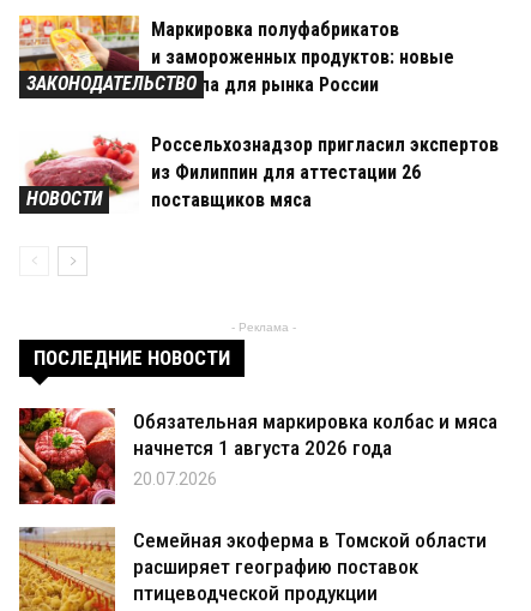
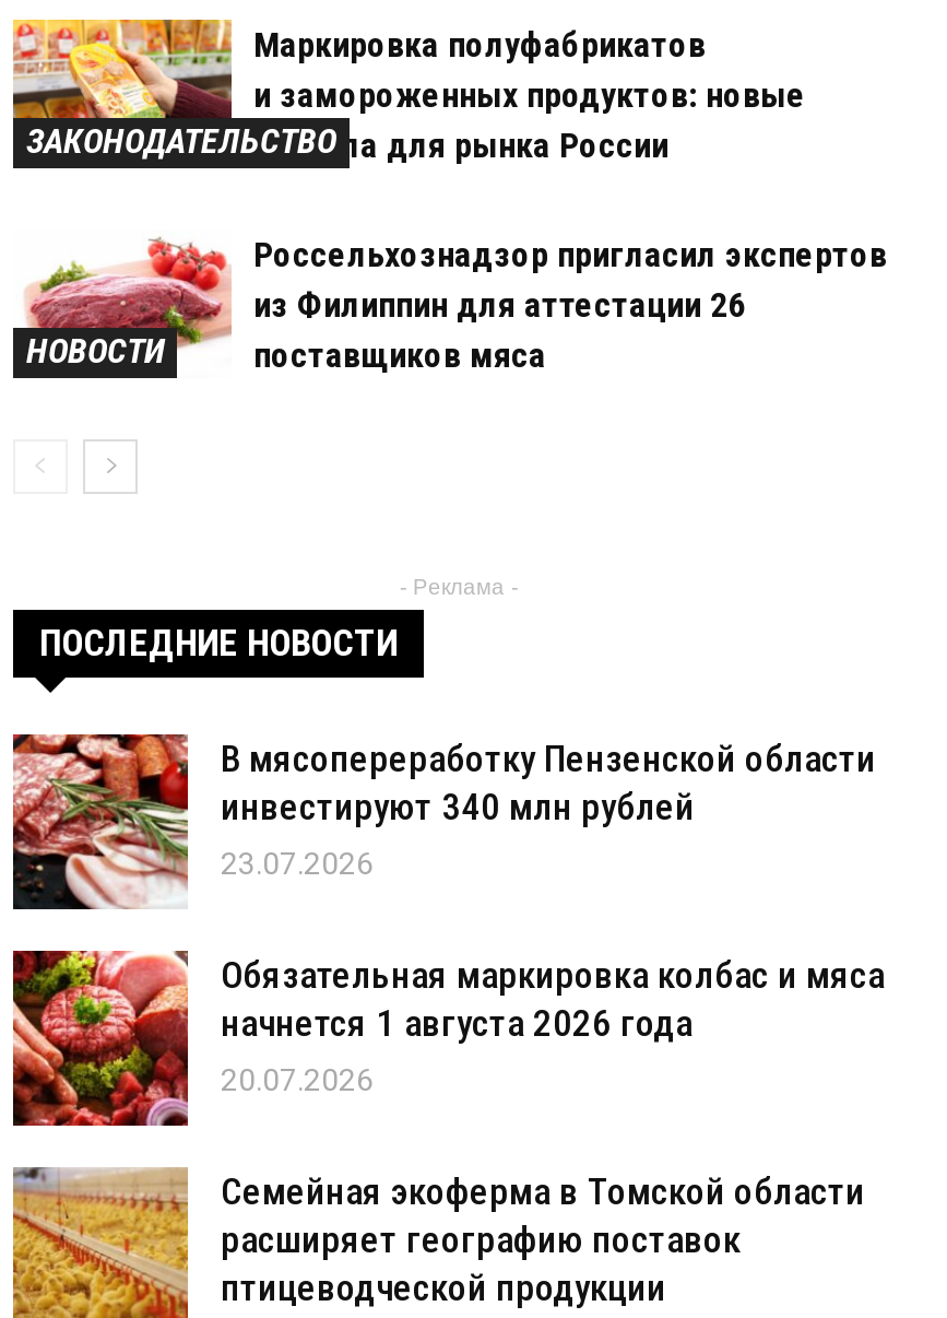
none -> [13,732,876,911] [image] | В мясопереработку Пензенской области | инвестируют 340 млн рублей | 23.07.2026

